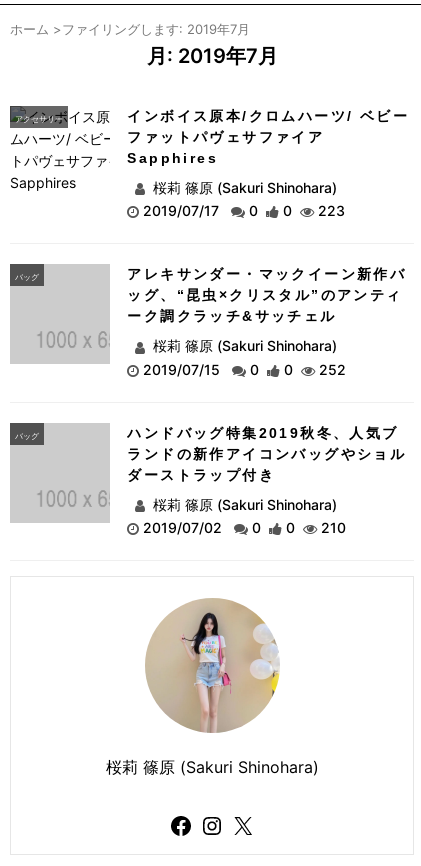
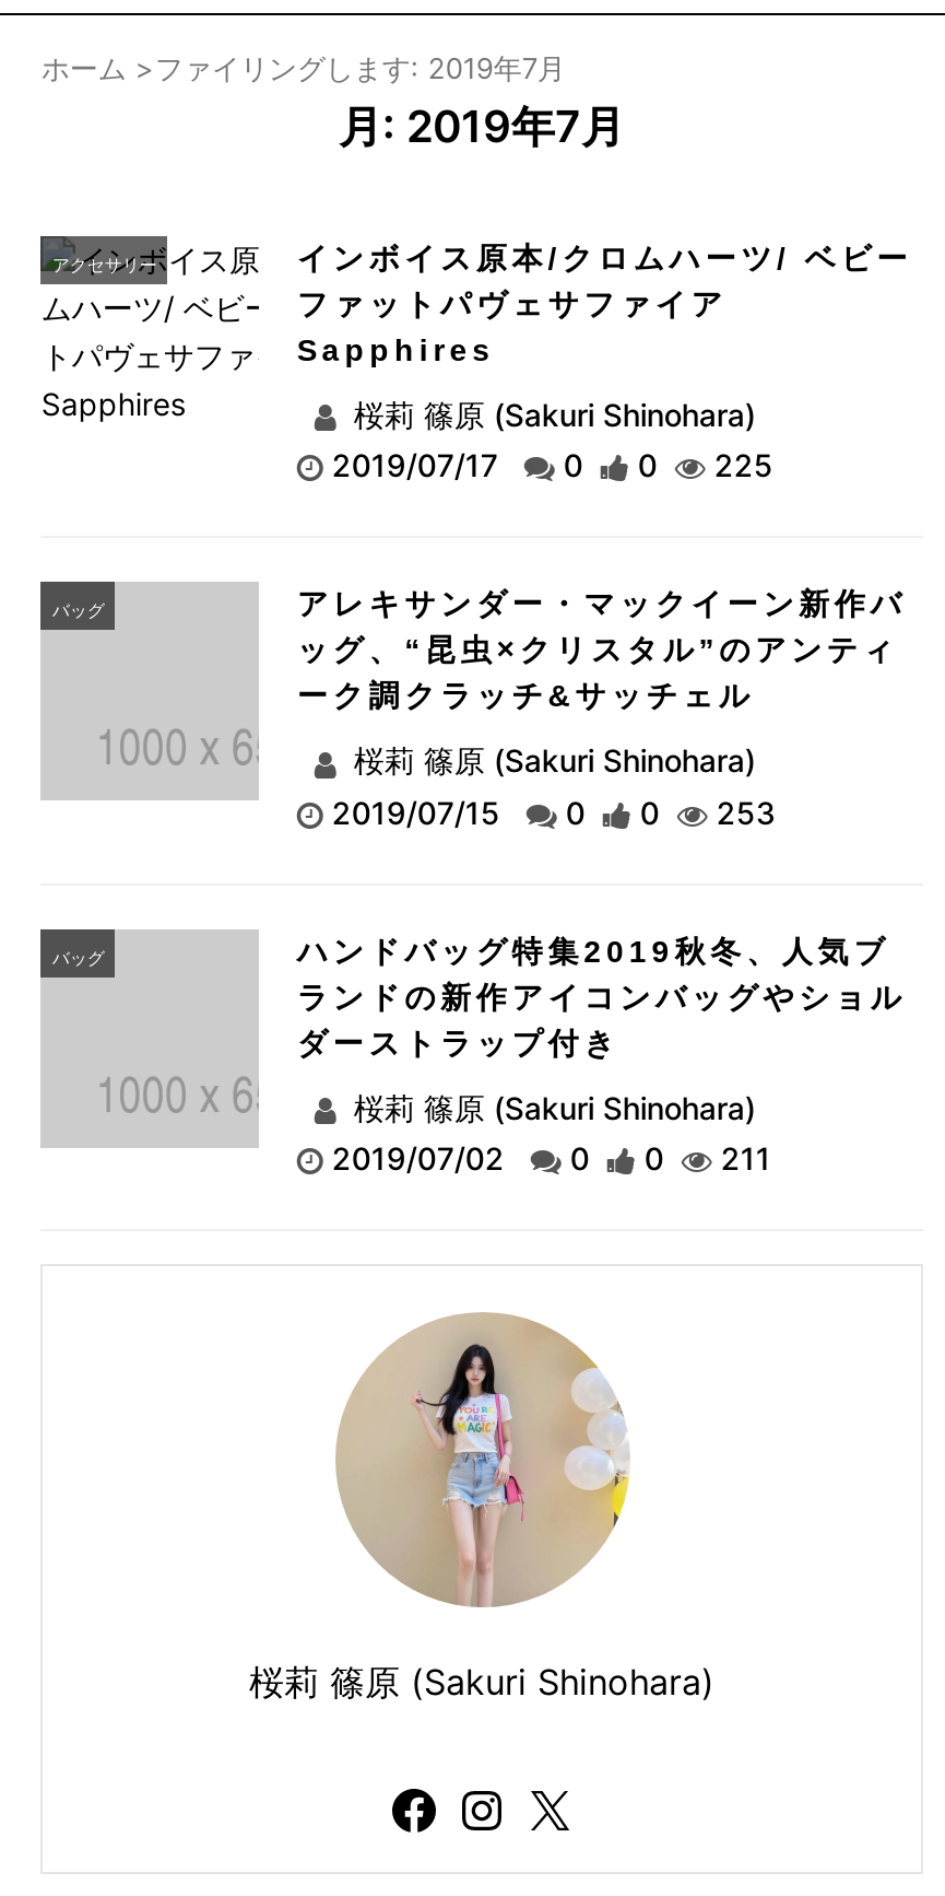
[143,202,345,219] 2019/07/17 0 0 223 -> [332,447,773,484] 2019/07/17 0 0 225
[143,361,346,378] 2019/07/15 0 0 252 -> [332,793,775,830] 2019/07/15 0 0 253
[143,519,346,536] 2019/07/02 0 0 210 -> [332,1139,771,1176] 2019/07/02 0 0 211

